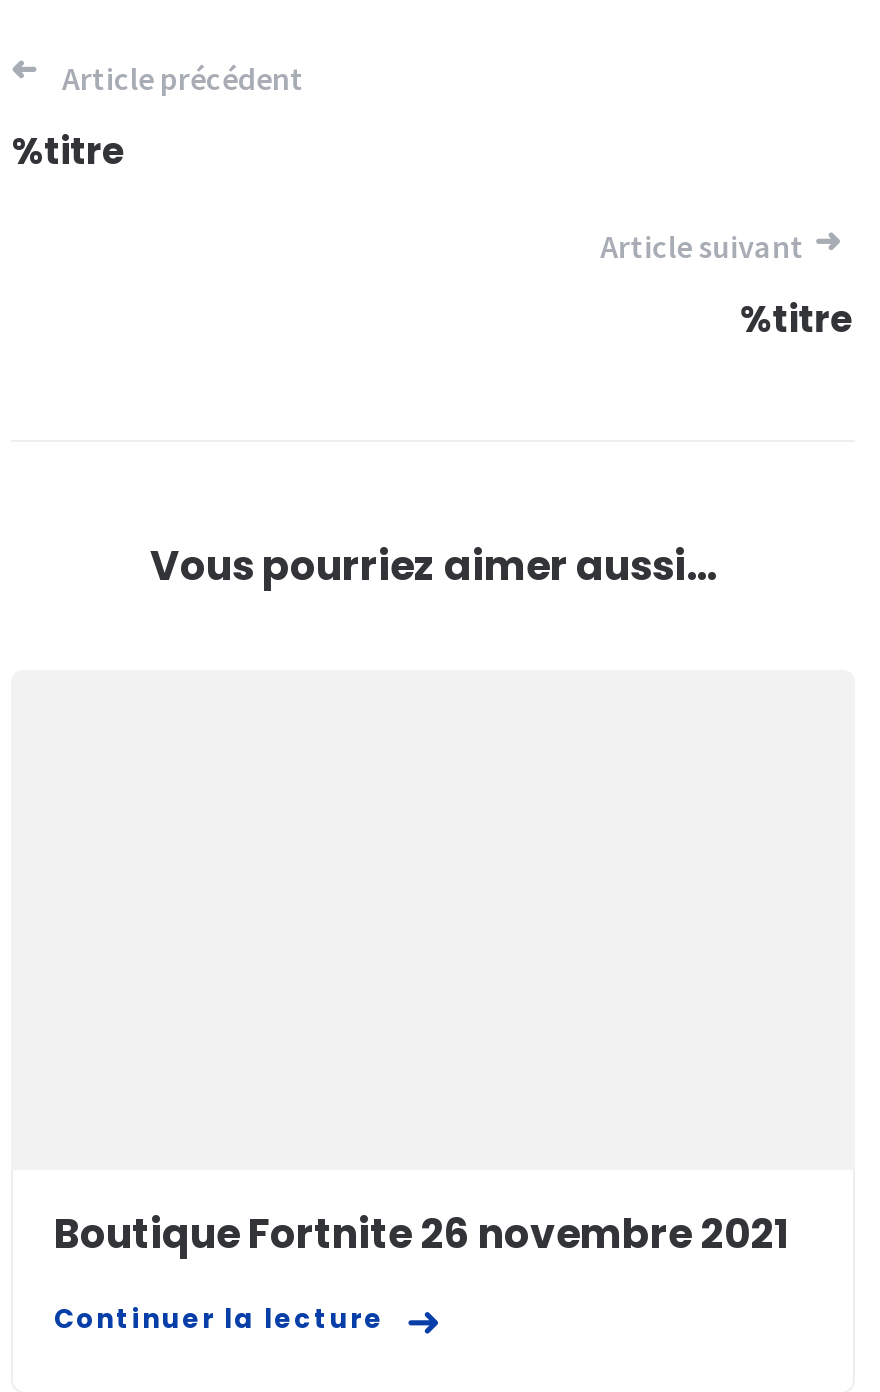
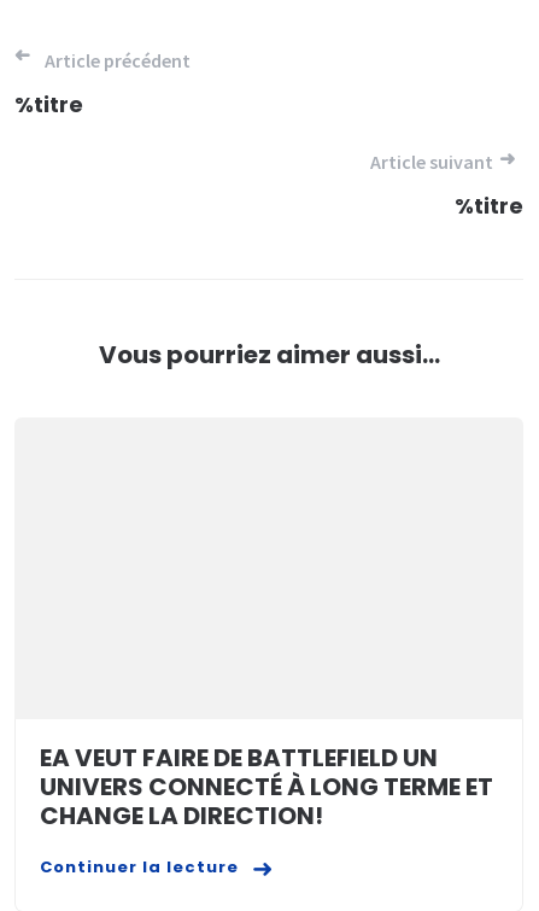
[54,1207,790,1263] Boutique Fortnite 26 novembre 2021 -> [40,741,494,833] EA VEUT FAIRE DE BATTLEFIELD UN | UNIVERS CONNECTÉ À LONG TERME ET | CHANGE LA DIRECTION!

